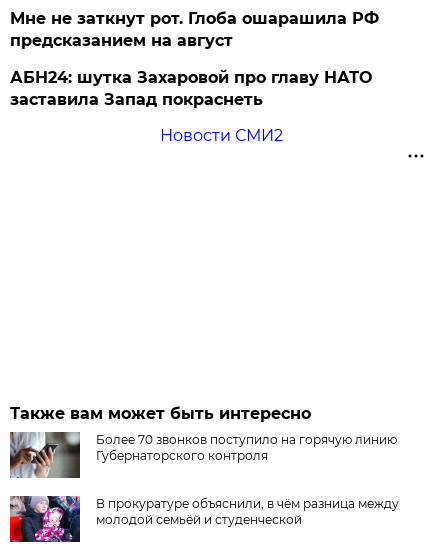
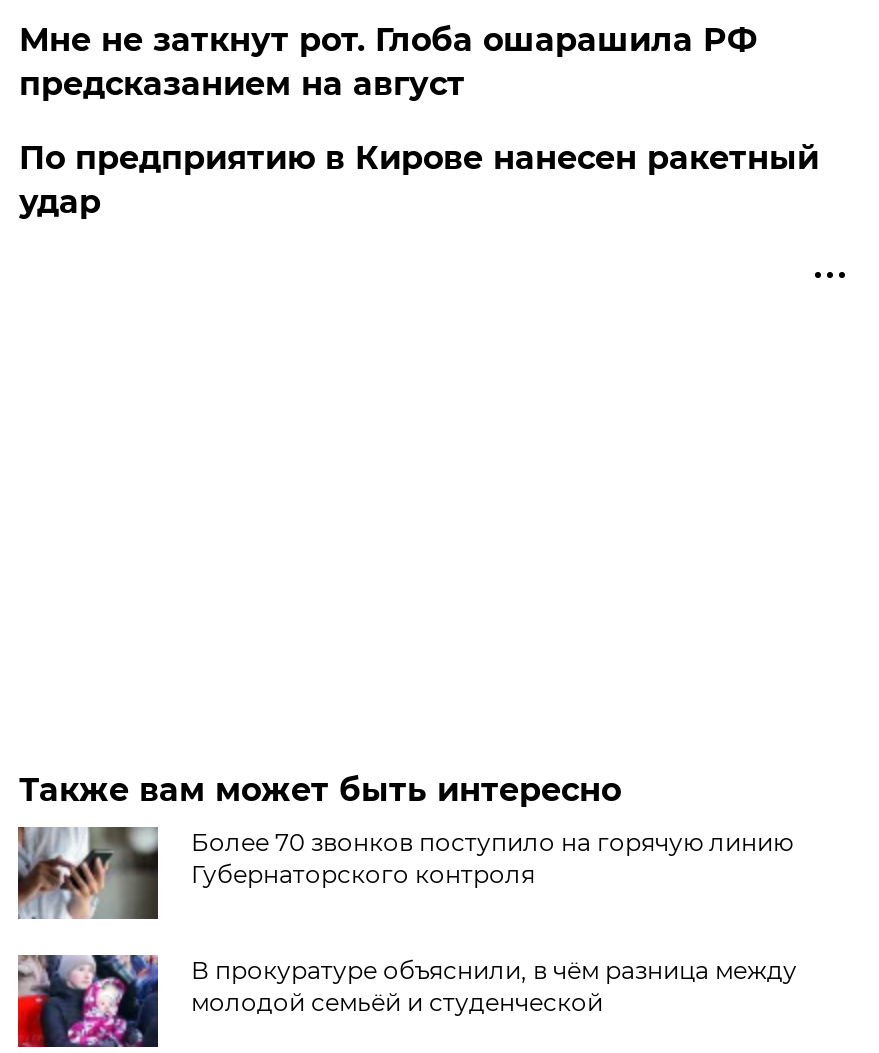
[10,68,372,145] АБН24: шутка Захаровой про главу НАТО | заставила Запад покраснеть | Новости СМИ2 -> [19,139,819,221] По предприятию в Кирове нанесен ракетный | удар

